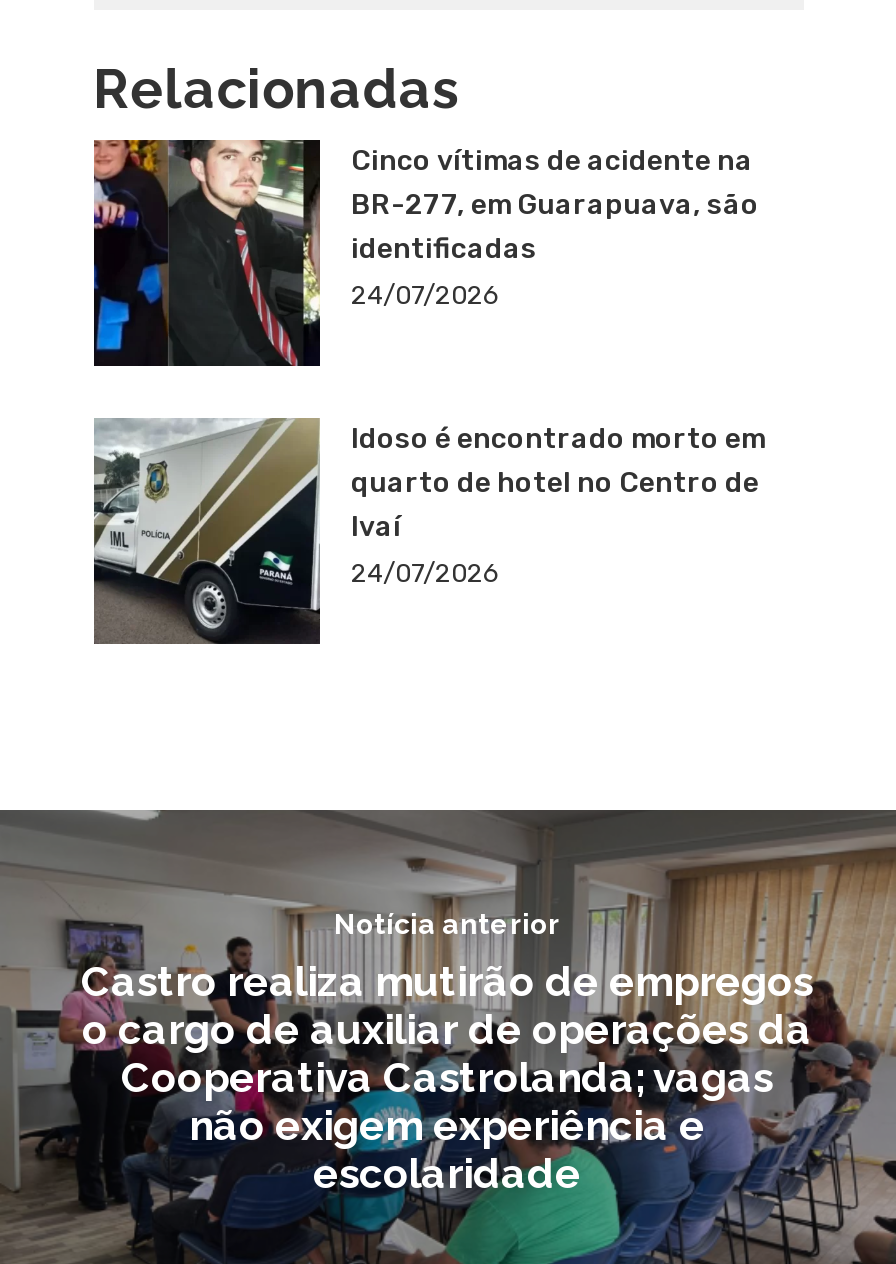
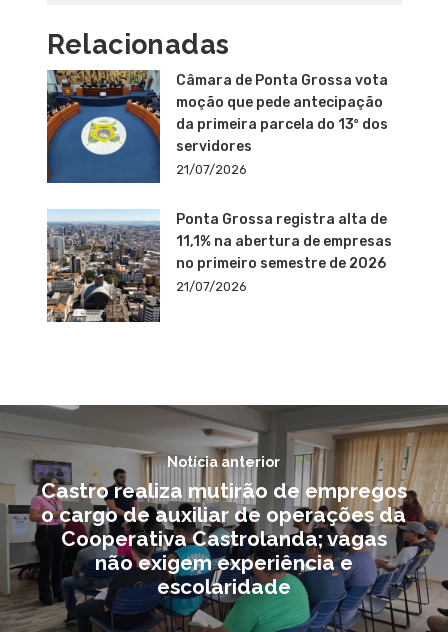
[92,138,759,368] [image] | Cinco vítimas de acidente na | BR-277, em Guarapuava, são | identificadas | 24/07/2026 -> [46,69,387,184] [image] | Câmara de Ponta Grossa vota | moção que pede antecipação | da primeira parcela do 13º dos | servidores | 21/07/2026
[94,416,765,644] [image] | Idoso é encontrado morto em | quarto de hotel no Centro de | Ivaí | 24/07/2026 -> [47,209,391,322] [image] | Ponta Grossa registra alta de | 11,1% na abertura de empresas | no primeiro semestre de 2026 | 21/07/2026

